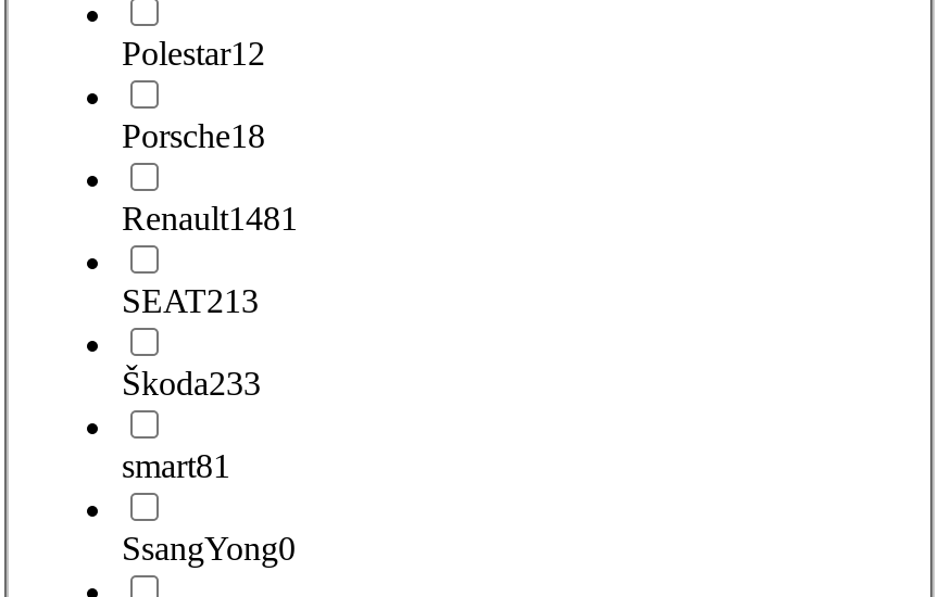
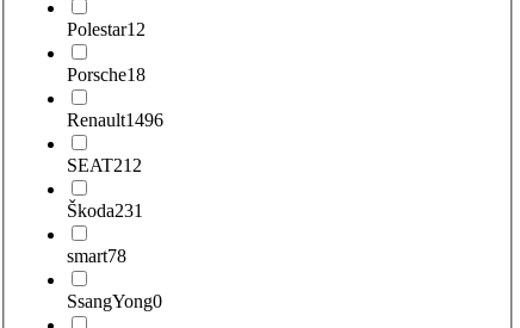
[122,200,298,236] Renault1481 -> [67,110,163,130] Renault1496
[122,282,259,319] SEAT213 -> [67,155,142,175] SEAT212
[122,364,261,401] Škoda233 -> [67,200,143,221] Škoda231
[122,447,230,484] smart81 -> [67,246,126,266] smart78

